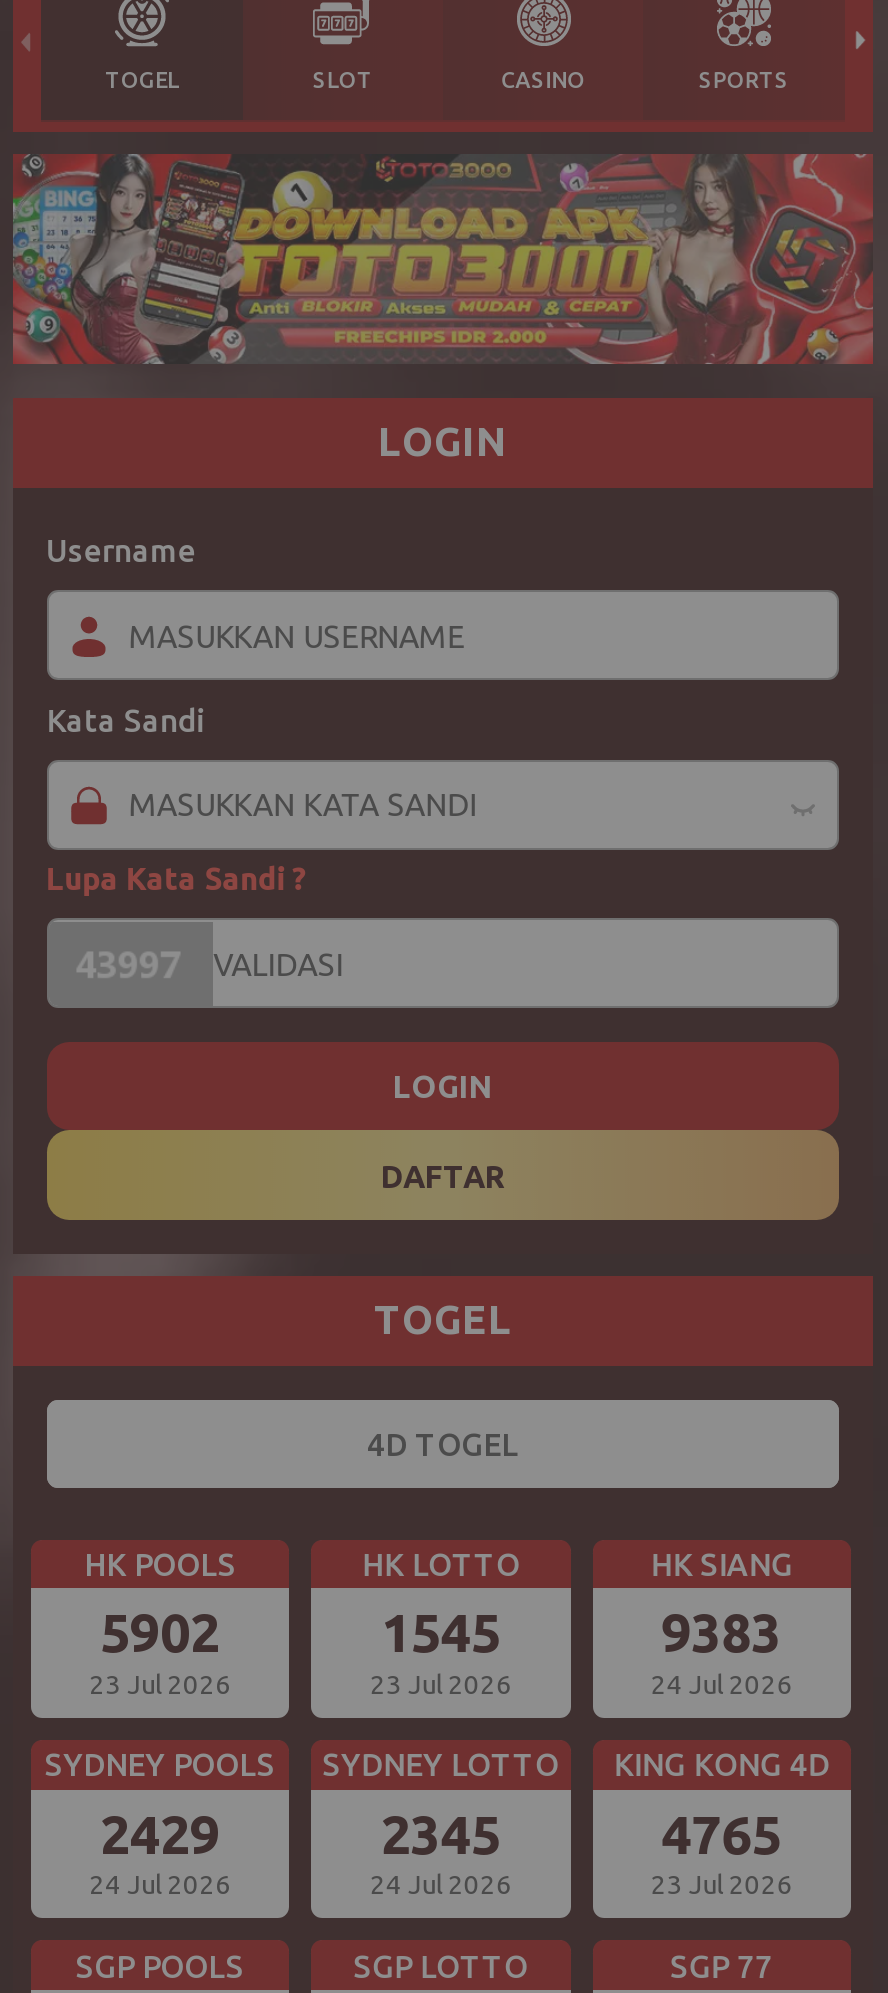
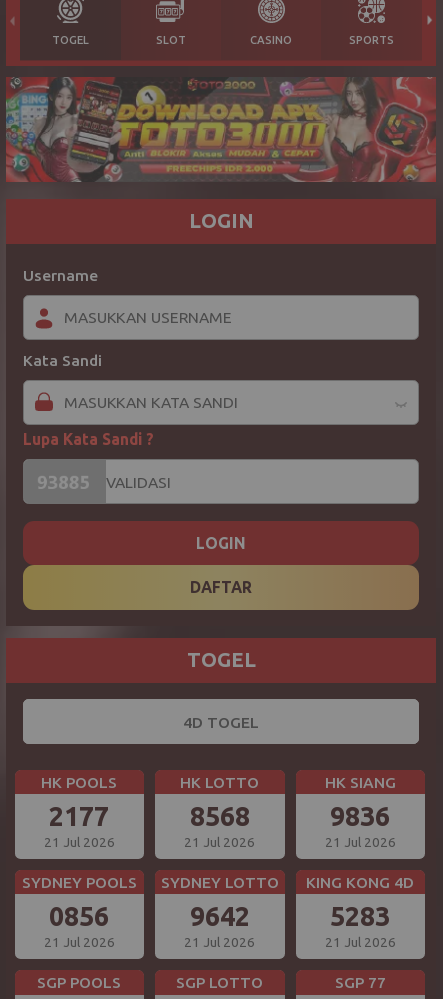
[100,1602,220,1662] 5902 -> [49,801,109,831] 2177
[381,1602,501,1662] 1545 -> [190,801,250,831] 8568
[662,1602,782,1662] 9383 -> [330,801,390,831] 9836
[89,1669,231,1699] 23 Jul 2026 -> [44,834,115,849] 21 Jul 2026
[370,1669,512,1699] 23 Jul 2026 -> [184,834,255,849] 21 Jul 2026
[651,1669,793,1699] 24 Jul 2026 -> [325,834,396,849] 21 Jul 2026
[100,1803,220,1863] 2429 -> [49,901,109,931] 0856
[381,1803,501,1863] 2345 -> [190,901,250,931] 9642
[662,1803,782,1863] 4765 -> [330,901,390,931] 5283
[89,1870,231,1900] 24 Jul 2026 -> [44,935,115,950] 21 Jul 2026
[370,1870,512,1900] 24 Jul 2026 -> [184,935,255,950] 21 Jul 2026
[651,1870,793,1900] 23 Jul 2026 -> [325,935,396,950] 21 Jul 2026

